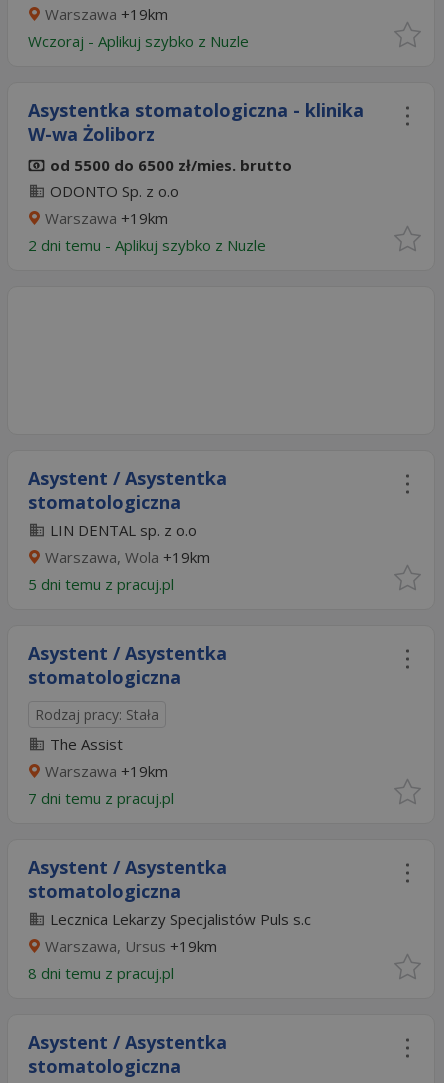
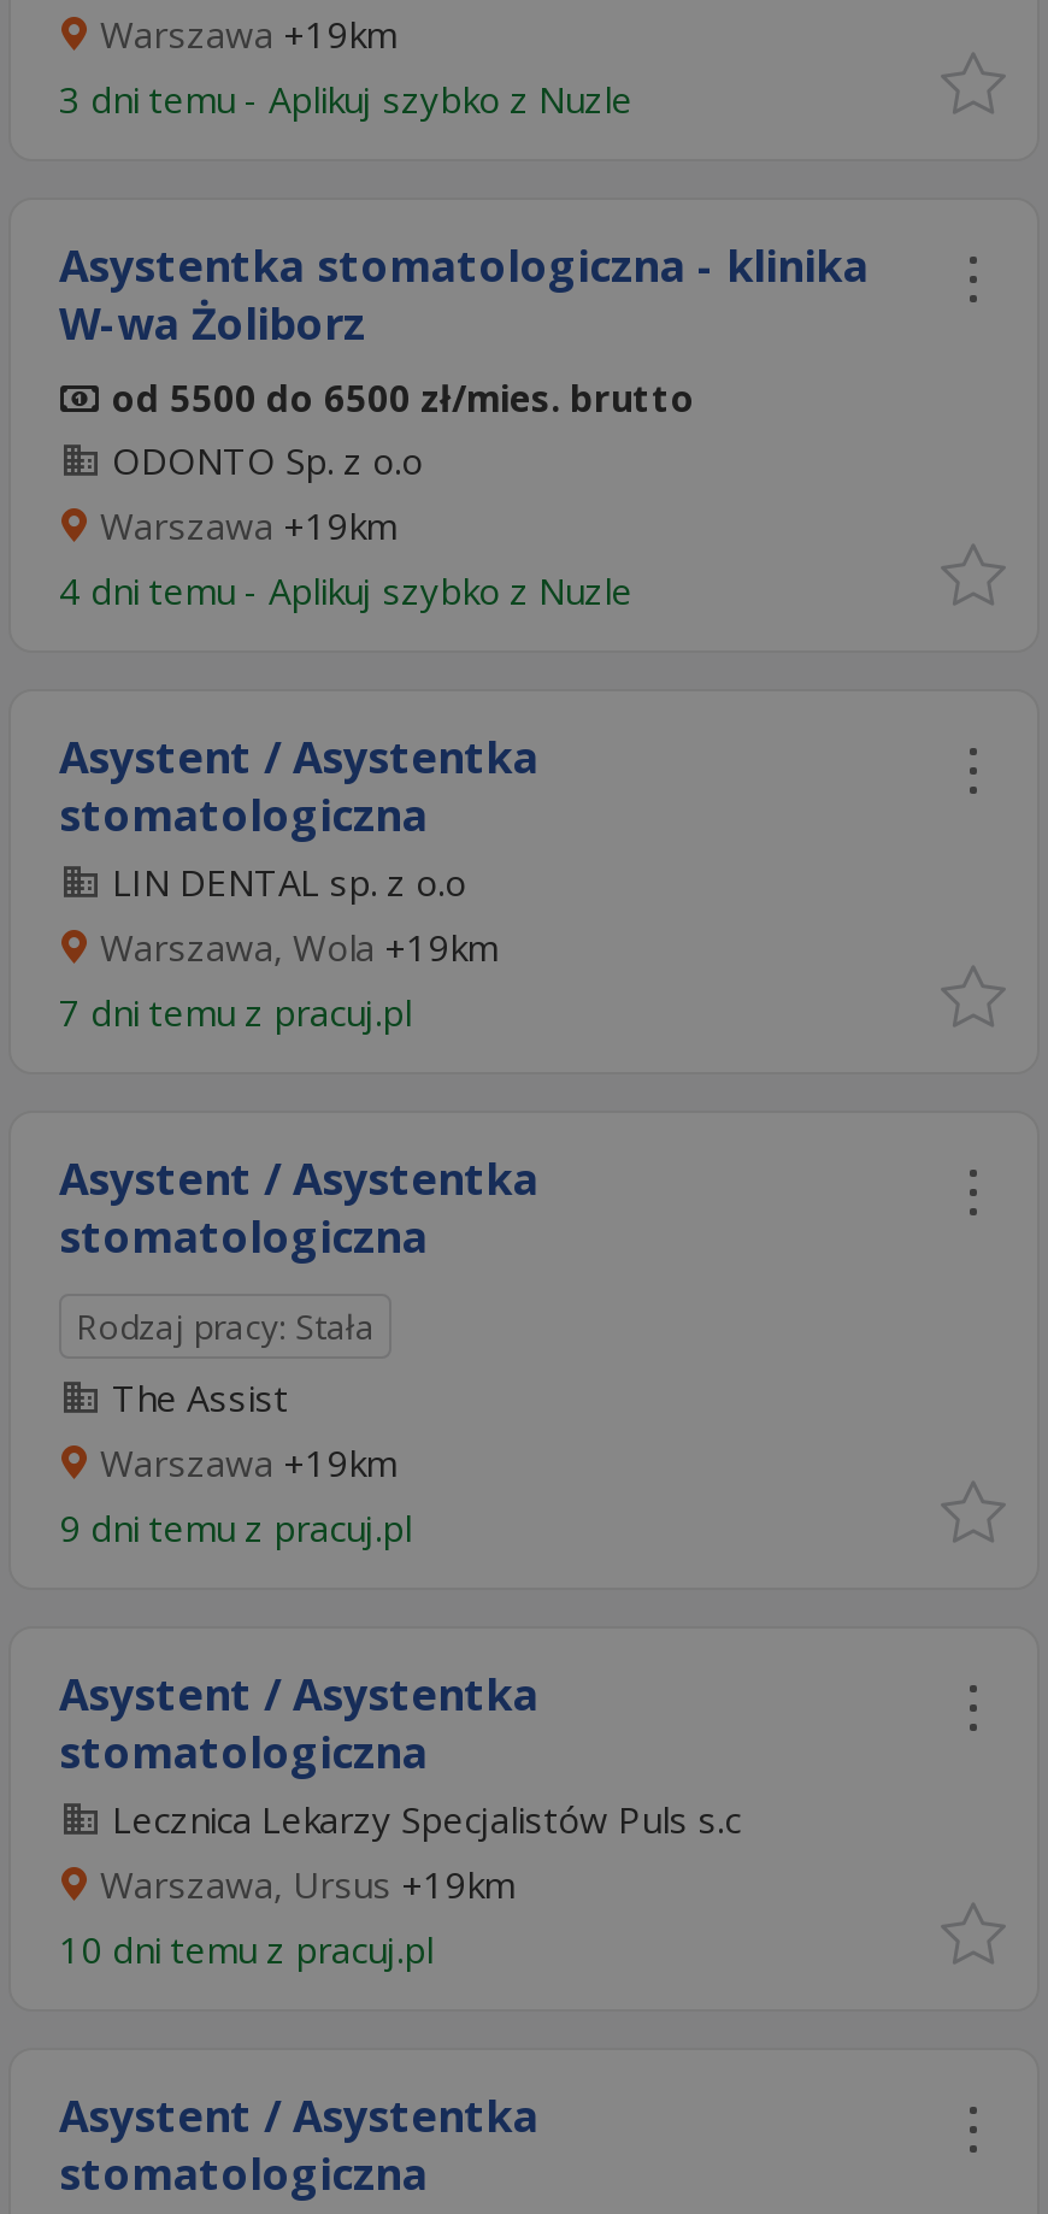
[28,31,257,51] Wczoraj - Aplikuj szybko z Nuzle -> [59,75,652,123] 3 dni temu - Aplikuj szybko z Nuzle
[28,235,274,255] 2 dni temu - Aplikuj szybko z Nuzle -> [59,566,652,614] 4 dni temu - Aplikuj szybko z Nuzle
[28,574,178,594] 5 dni temu z pracuj.pl -> none
none -> [59,1503,420,1551] 9 dni temu z pracuj.pl
moved [28,788,178,808] -> [59,988,420,1036]: 7 dni temu z pracuj.pl
[28,963,178,983] 8 dni temu z pracuj.pl -> [59,1925,442,1973] 10 dni temu z pracuj.pl

